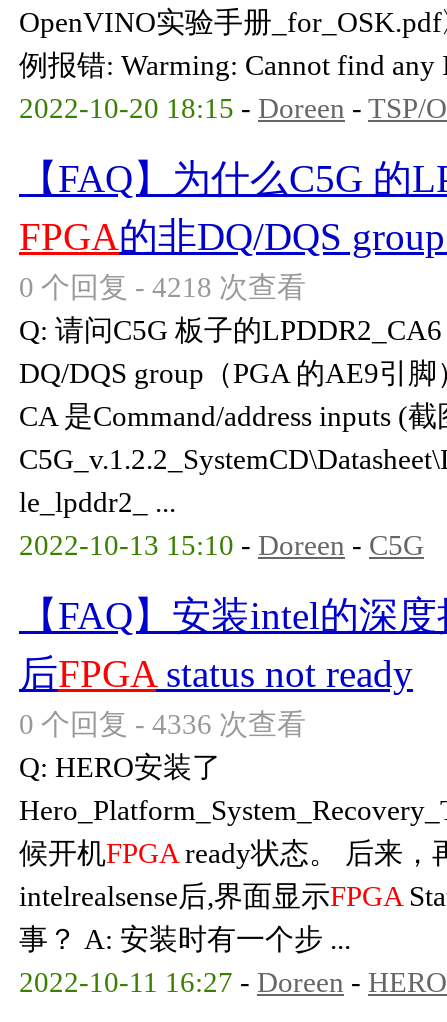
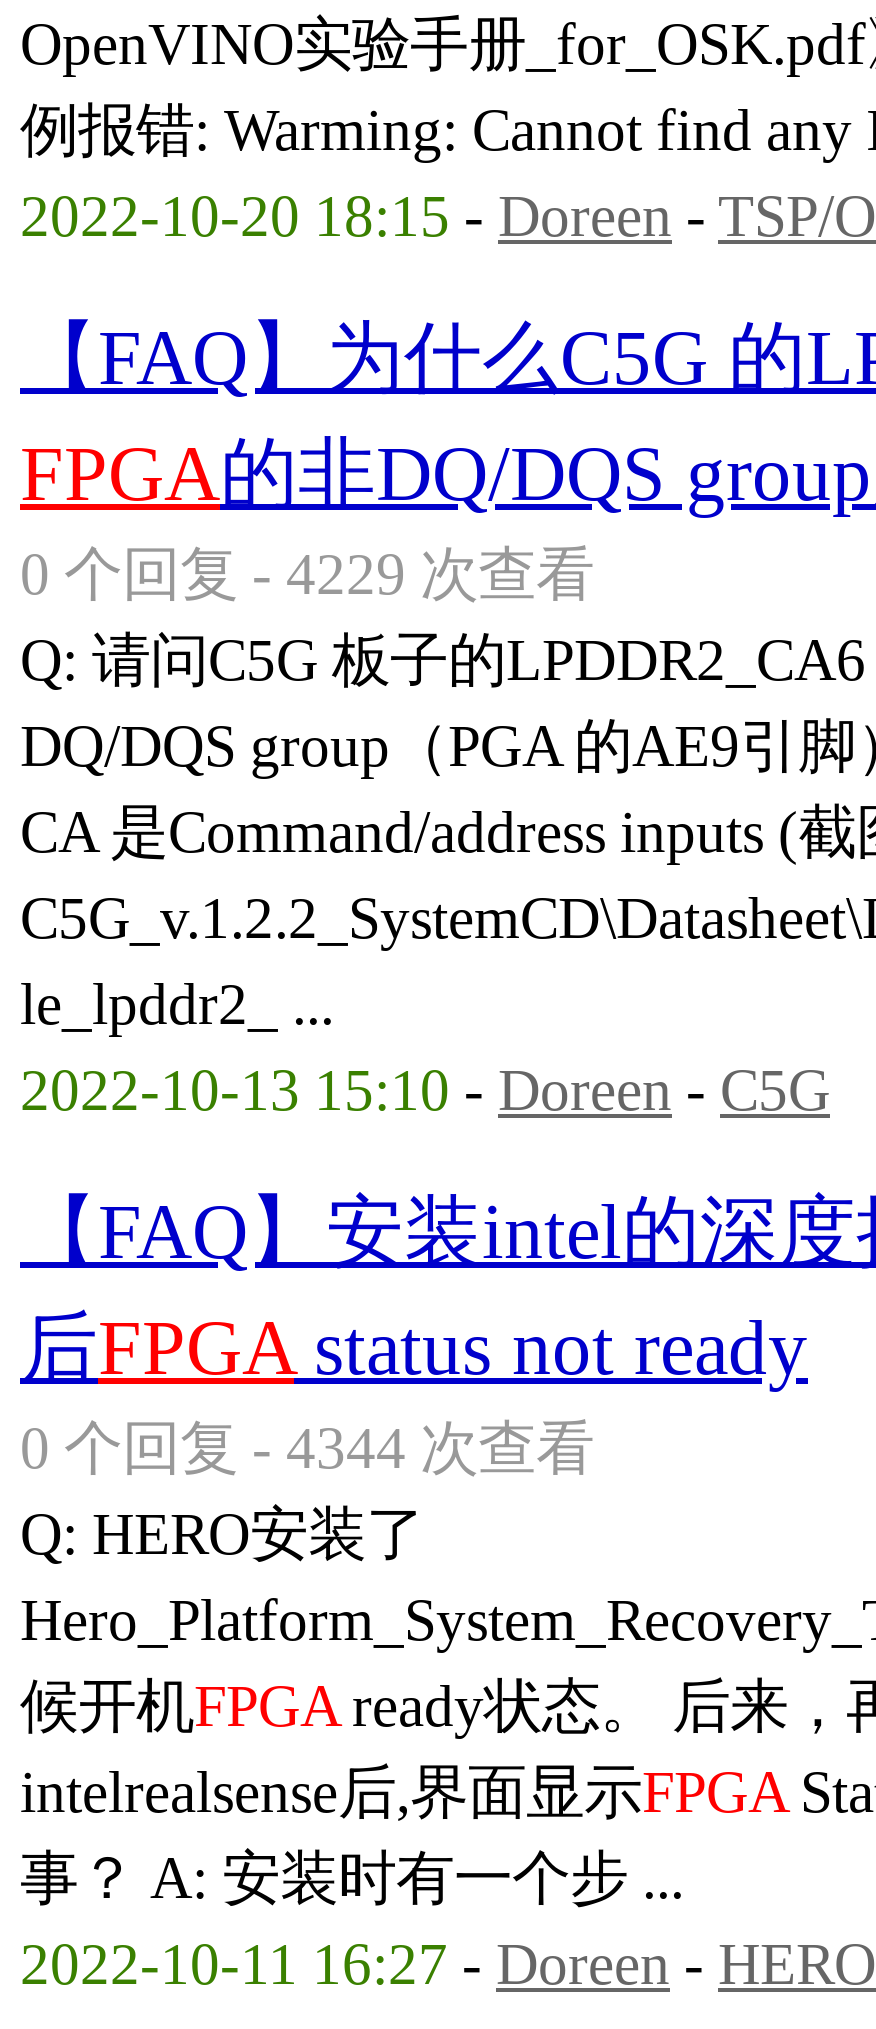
[19,271,306,303] 0 个回复 - 4218 次查看 -> [20,542,594,606] 0 个回复 - 4229 次查看
[19,708,306,740] 0 个回复 - 4336 次查看 -> [20,1416,594,1480] 0 个回复 - 4344 次查看

